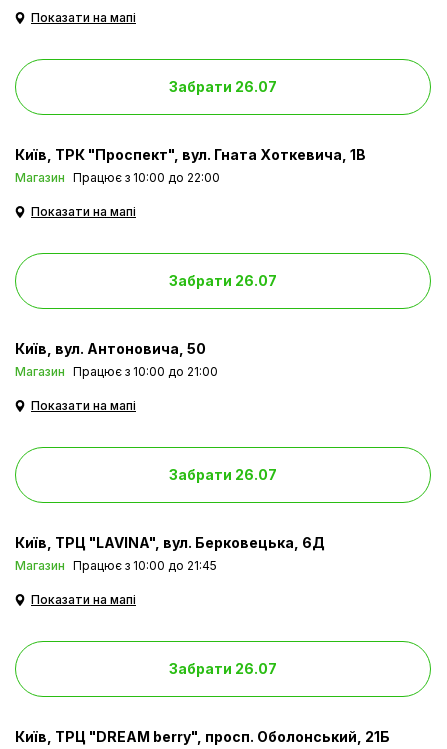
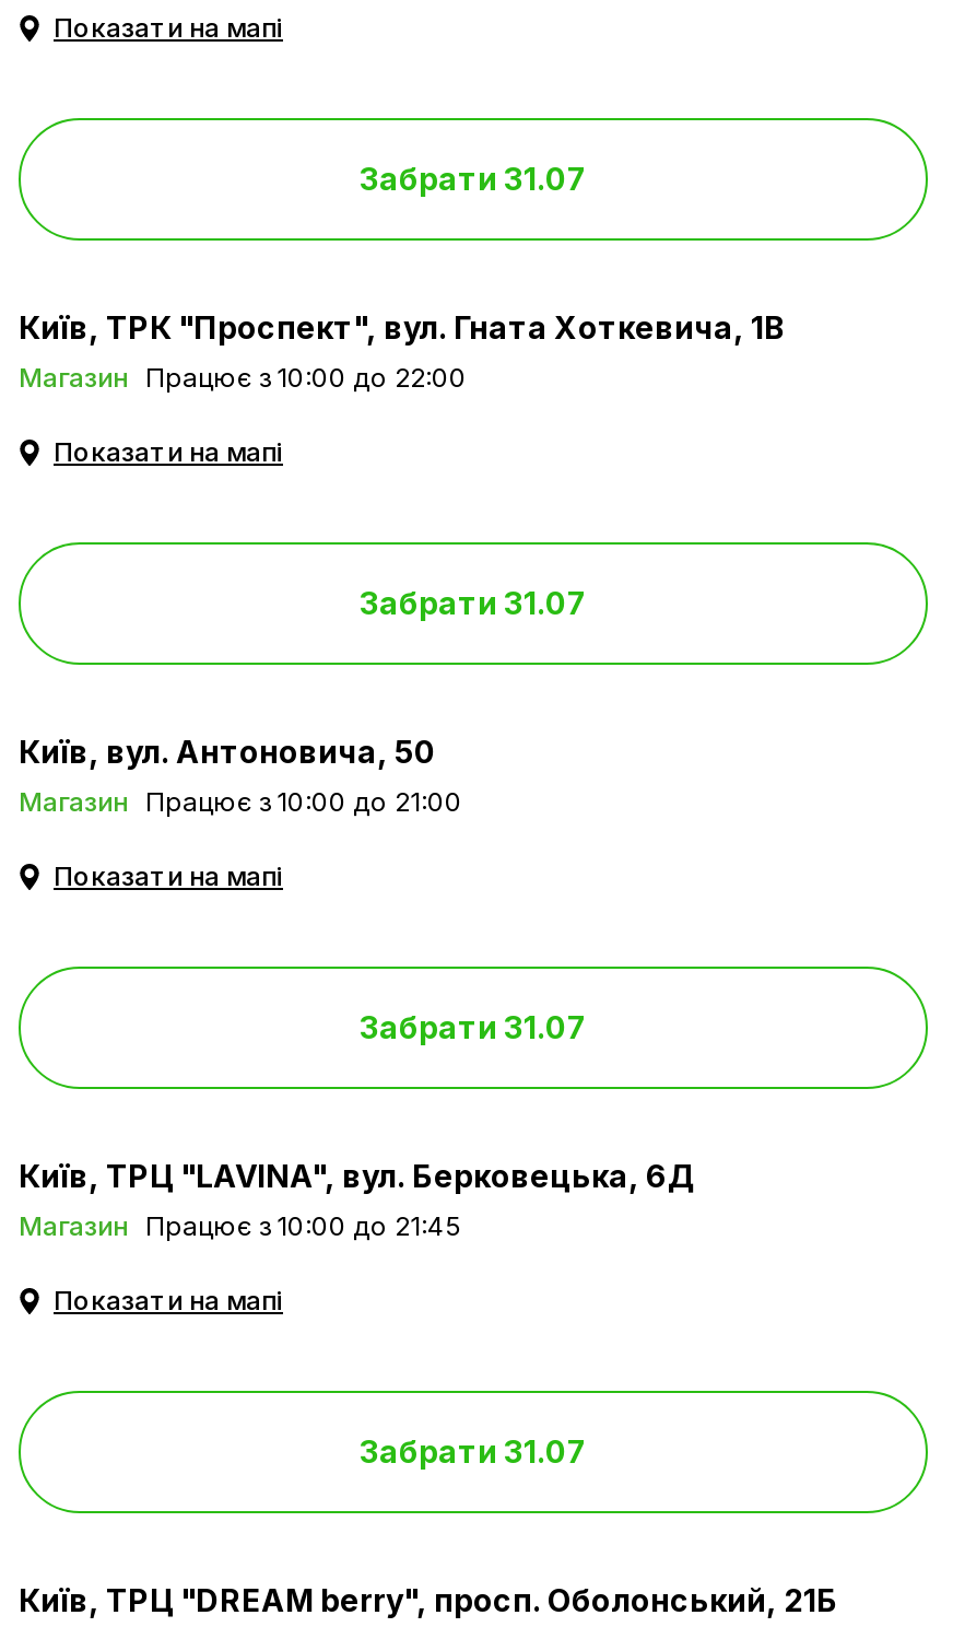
[169,78,277,95] Забрати 26.07 -> [360,161,587,198] Забрати 31.07
[169,272,277,289] Забрати 26.07 -> [360,585,587,622] Забрати 31.07
[169,466,277,483] Забрати 26.07 -> [360,1009,587,1046] Забрати 31.07
[169,660,277,677] Забрати 26.07 -> [360,1433,587,1470] Забрати 31.07

